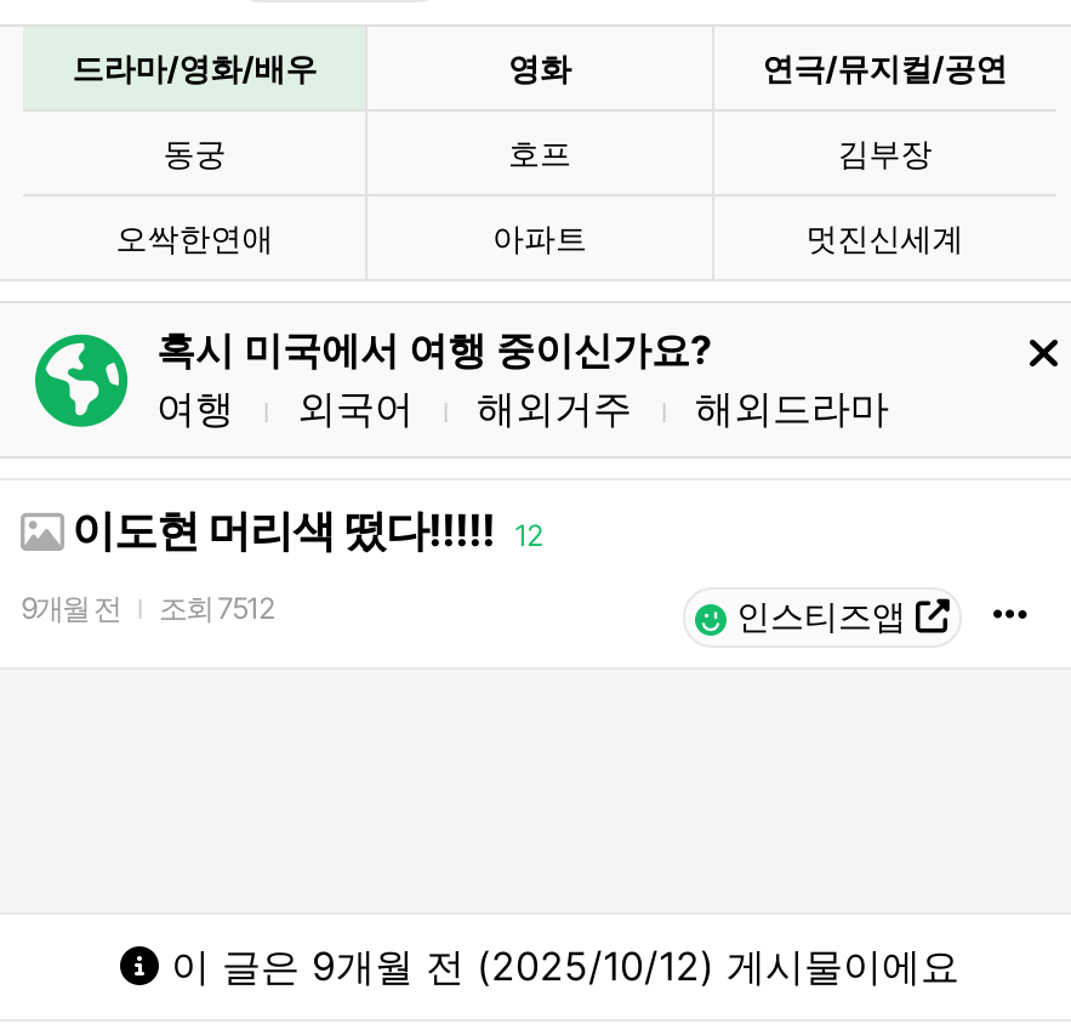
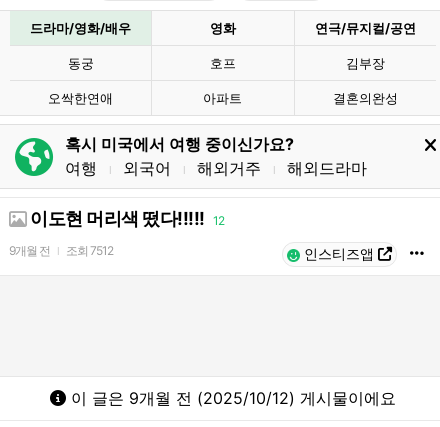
[806,218,964,257] 멋진신세계 -> [333,90,398,106] 결혼의완성

